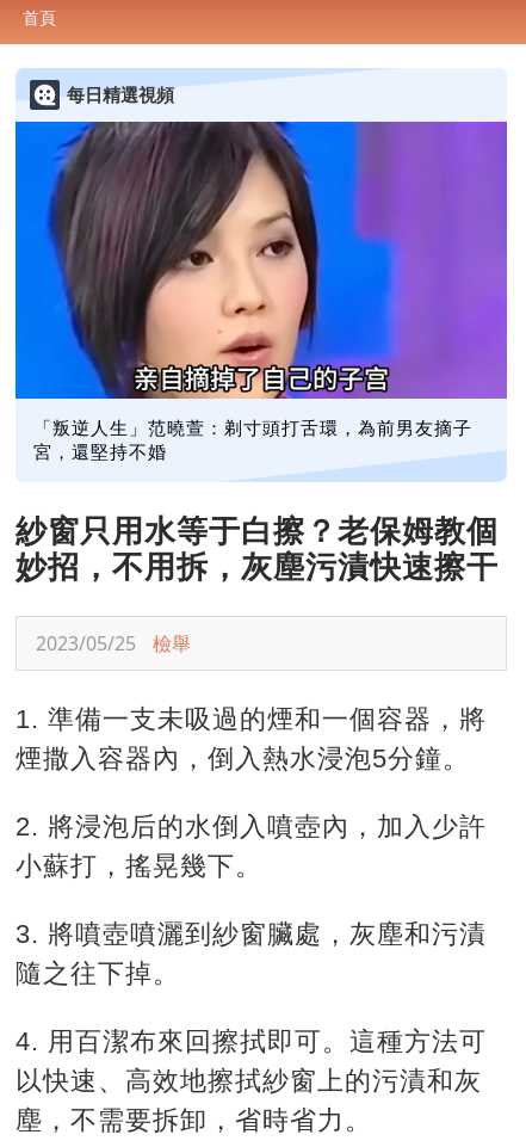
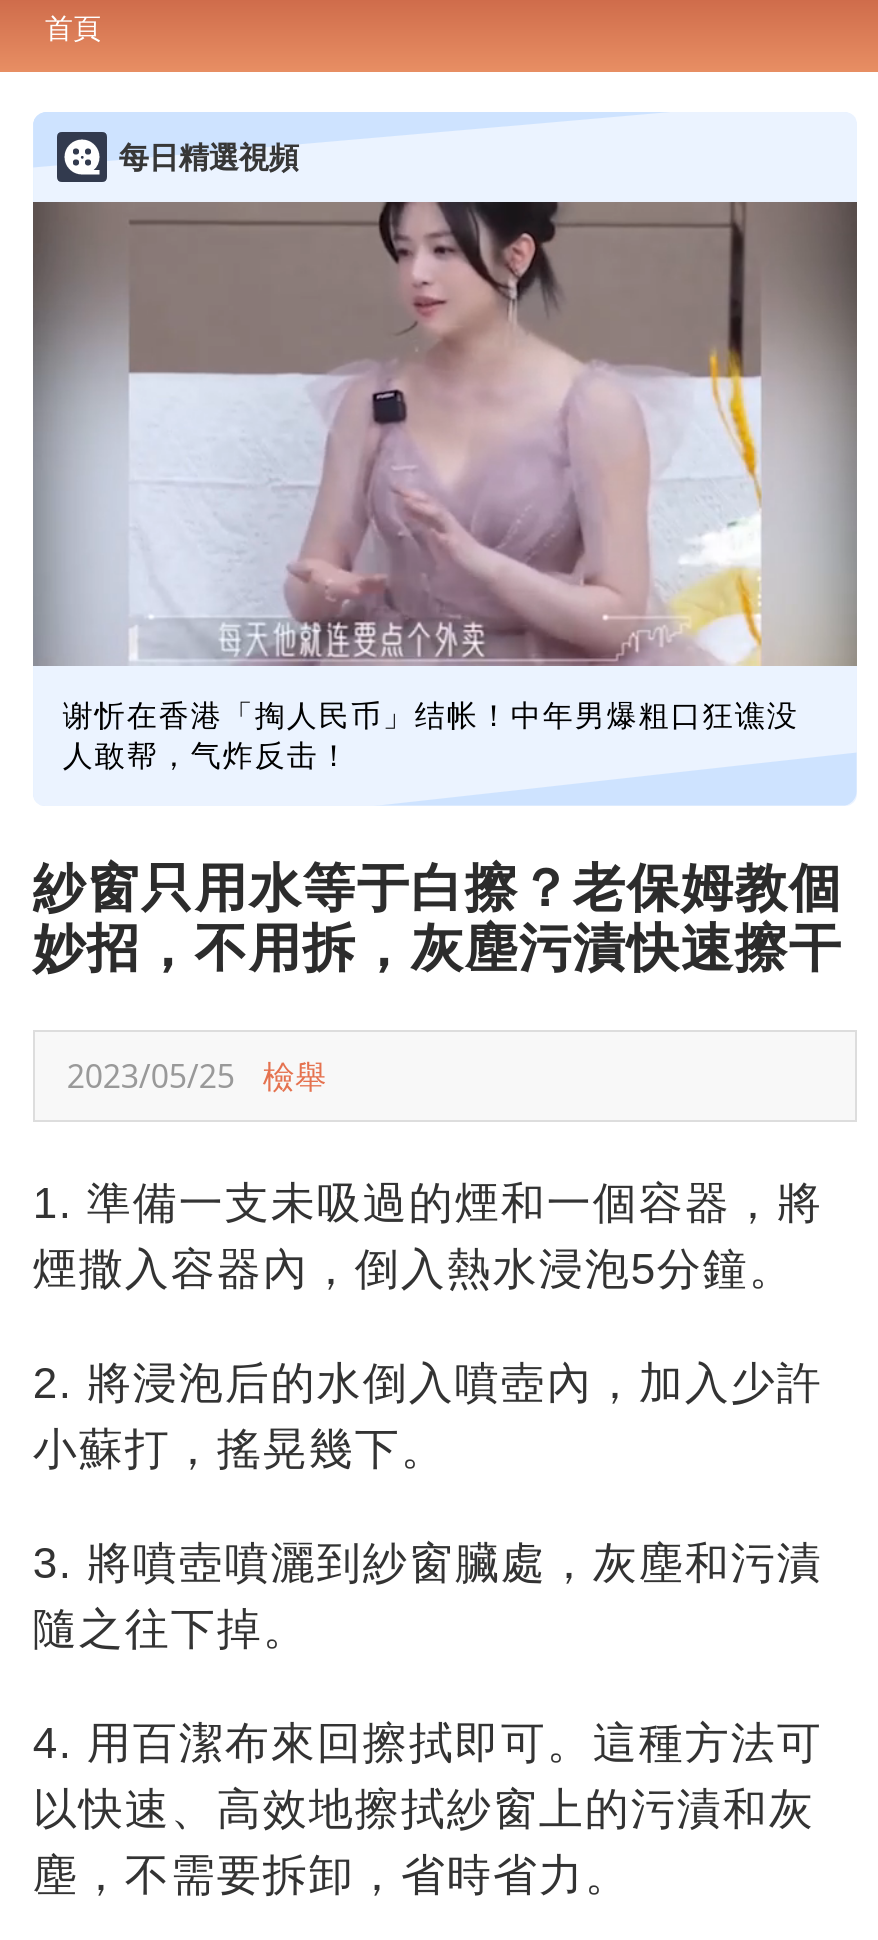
[14,121,508,462] [image] | 「叛逆人生」范曉萱：剃寸頭打舌環，為前男友摘子 | 宮，還堅持不婚 -> [31,200,859,772] [image] | 谢忻在香港「掏人民币」结帐！中年男爆粗口狂谯没 | 人敢帮，气炸反击！

